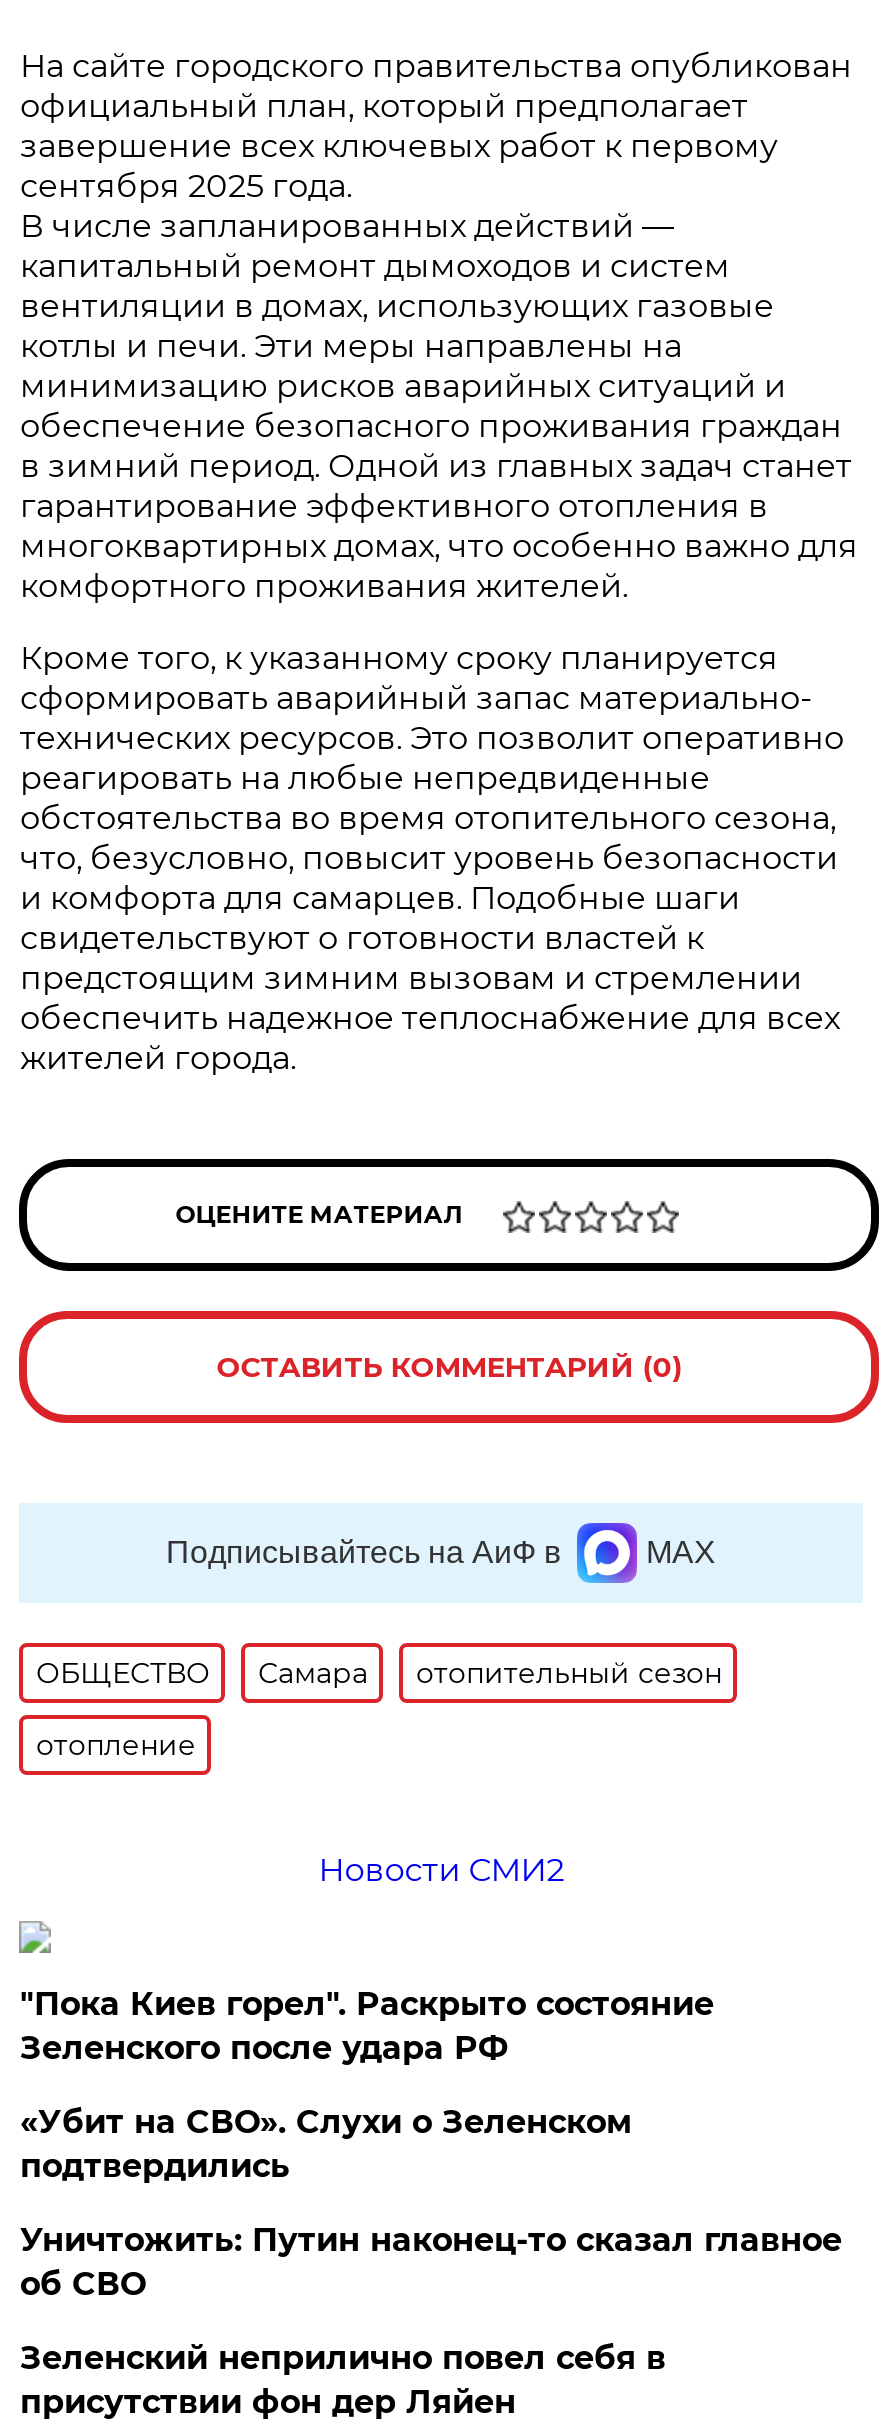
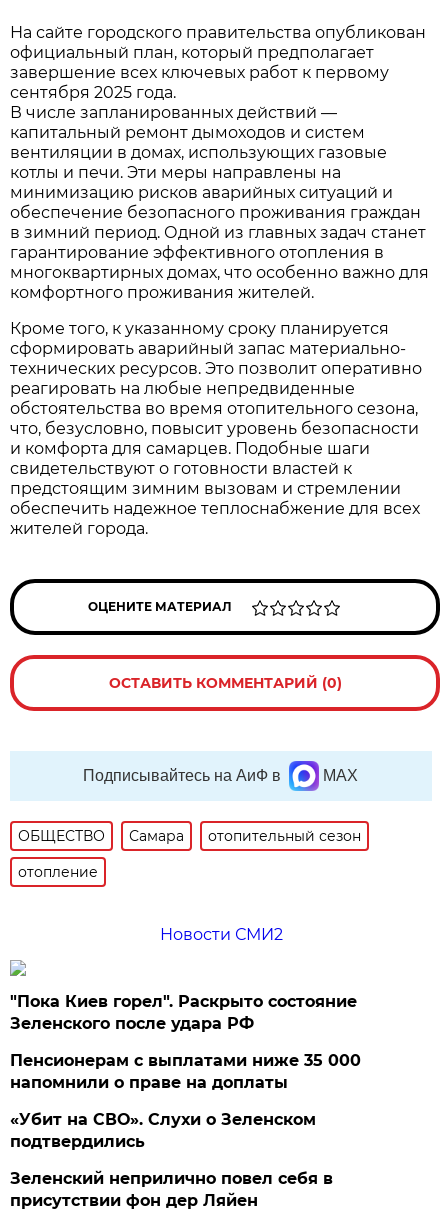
none -> [10,1051,361,1092] Пенсионерам с выплатами ниже 35 000 | напомнили о праве на доплаты
moved [20,2103,632,2185] -> [10,1110,316,1151]: «Убит на СВО». Слухи о Зеленском | подтвердились
[20,2221,842,2303] Уничтожить: Путин наконец-то сказал главное | об СВО -> none

